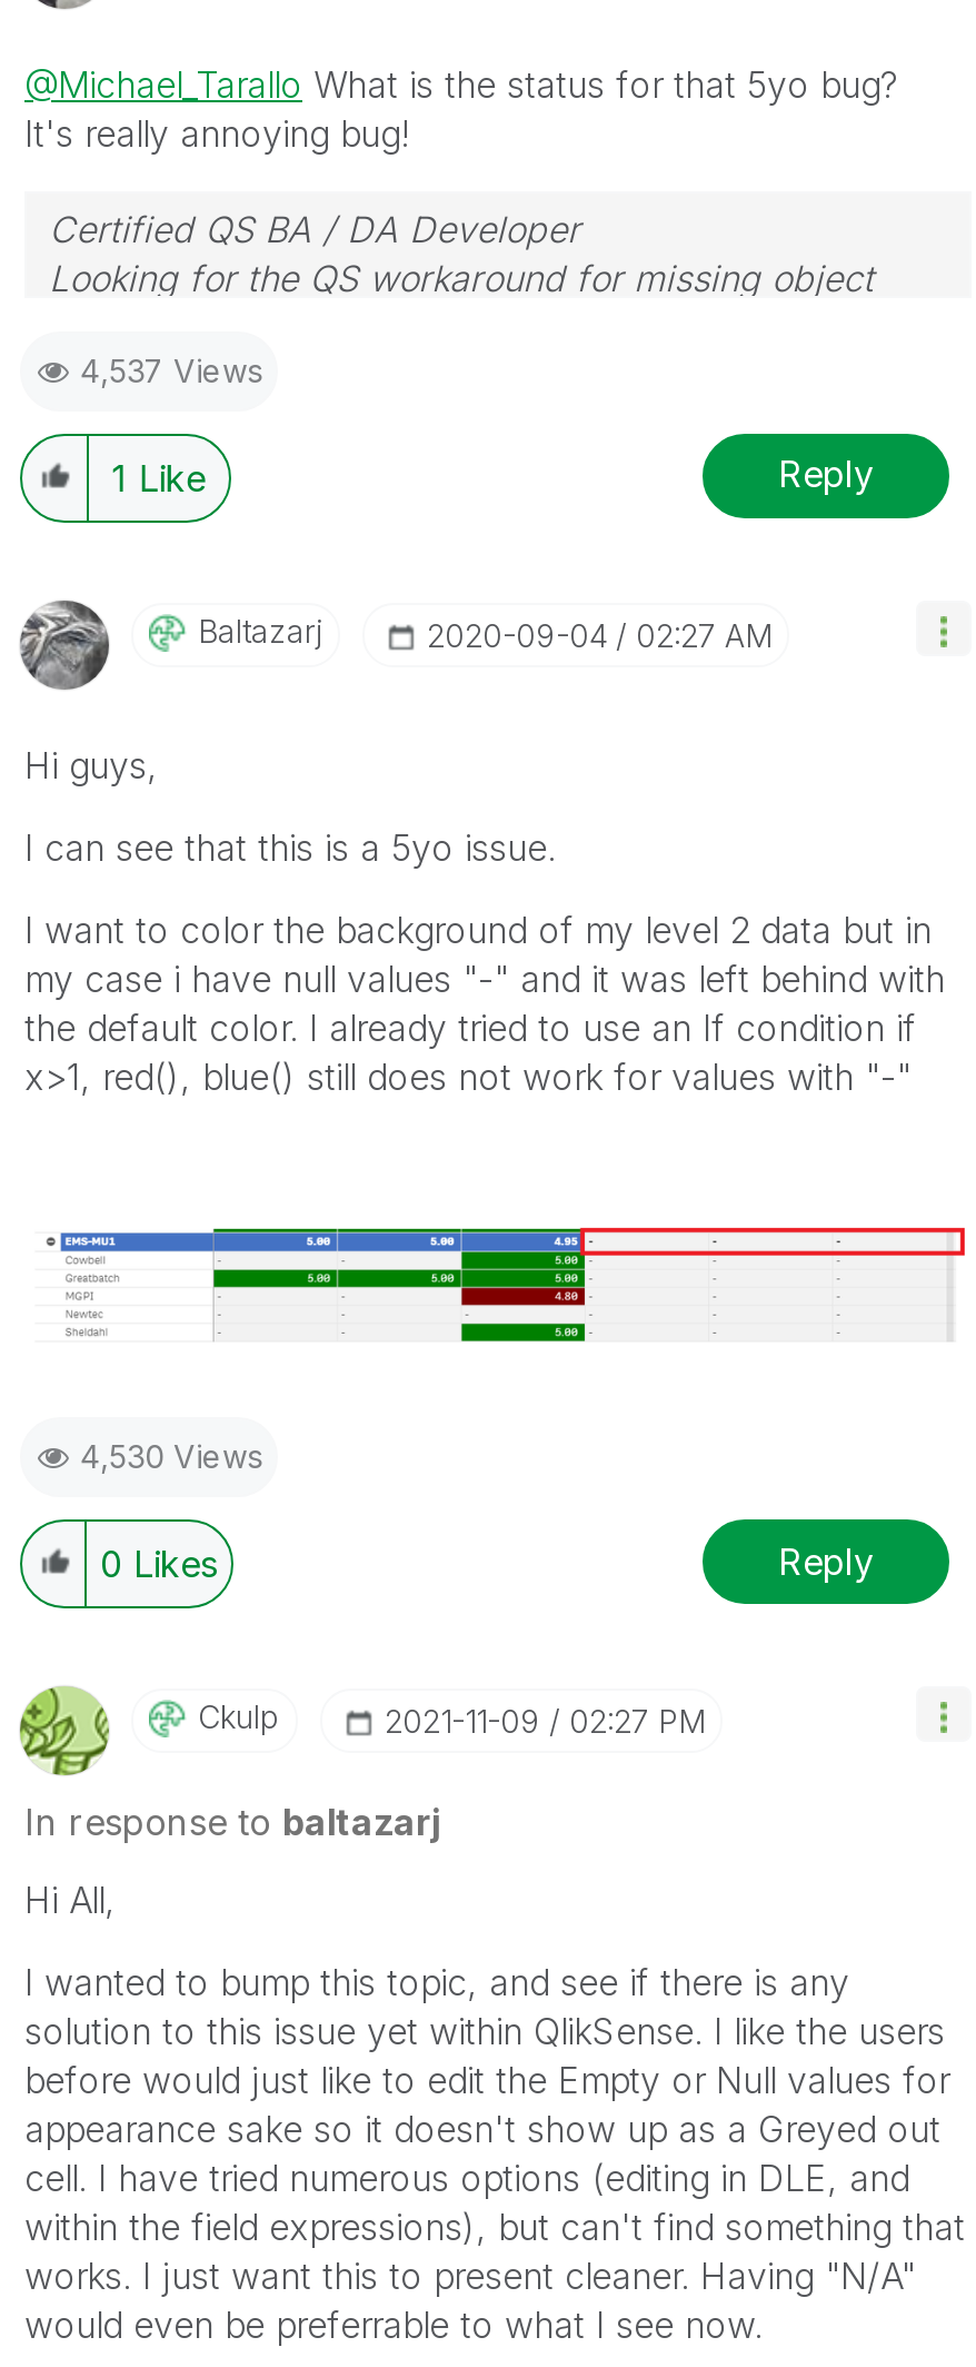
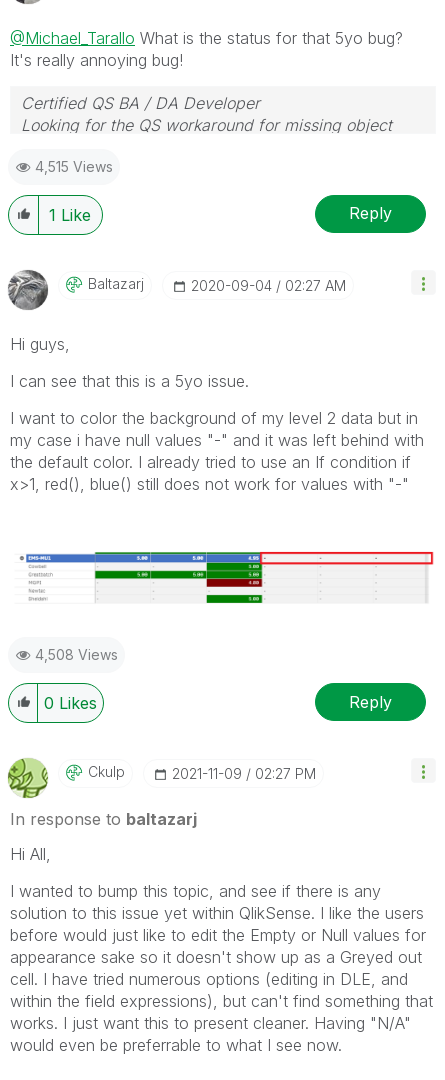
[80,350,262,388] 4,537 Views -> [35,157,113,174] 4,515 Views
[80,1438,262,1475] 4,530 Views -> [35,646,118,663] 4,508 Views

